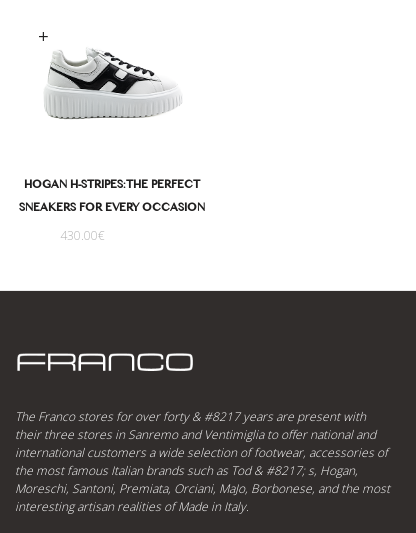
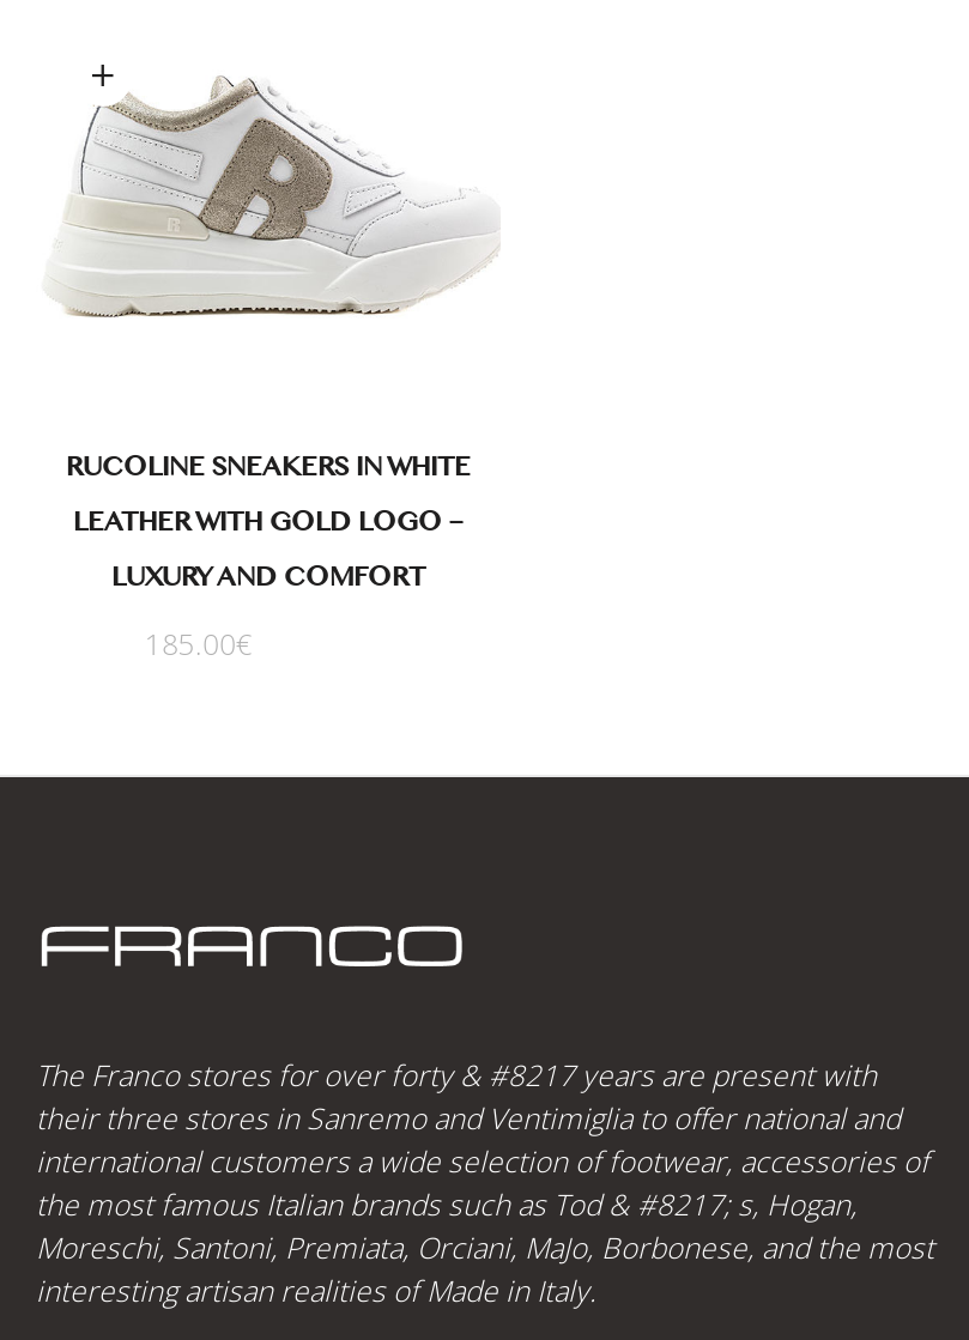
[28,38,161,119] [image] -> [53,75,498,320] [image]
[19,175,205,222] HOGAN H-STRIPES: THE PERFECT | SNEAKERS FOR EVERY OCCASION -> [66,444,471,611] RUCOLINE SNEAKERS IN WHITE | LEATHER WITH GOLD LOGO – | LUXURY AND COMFORT
[60,227,105,244] 430.00€ -> [145,623,252,664] 185.00€

